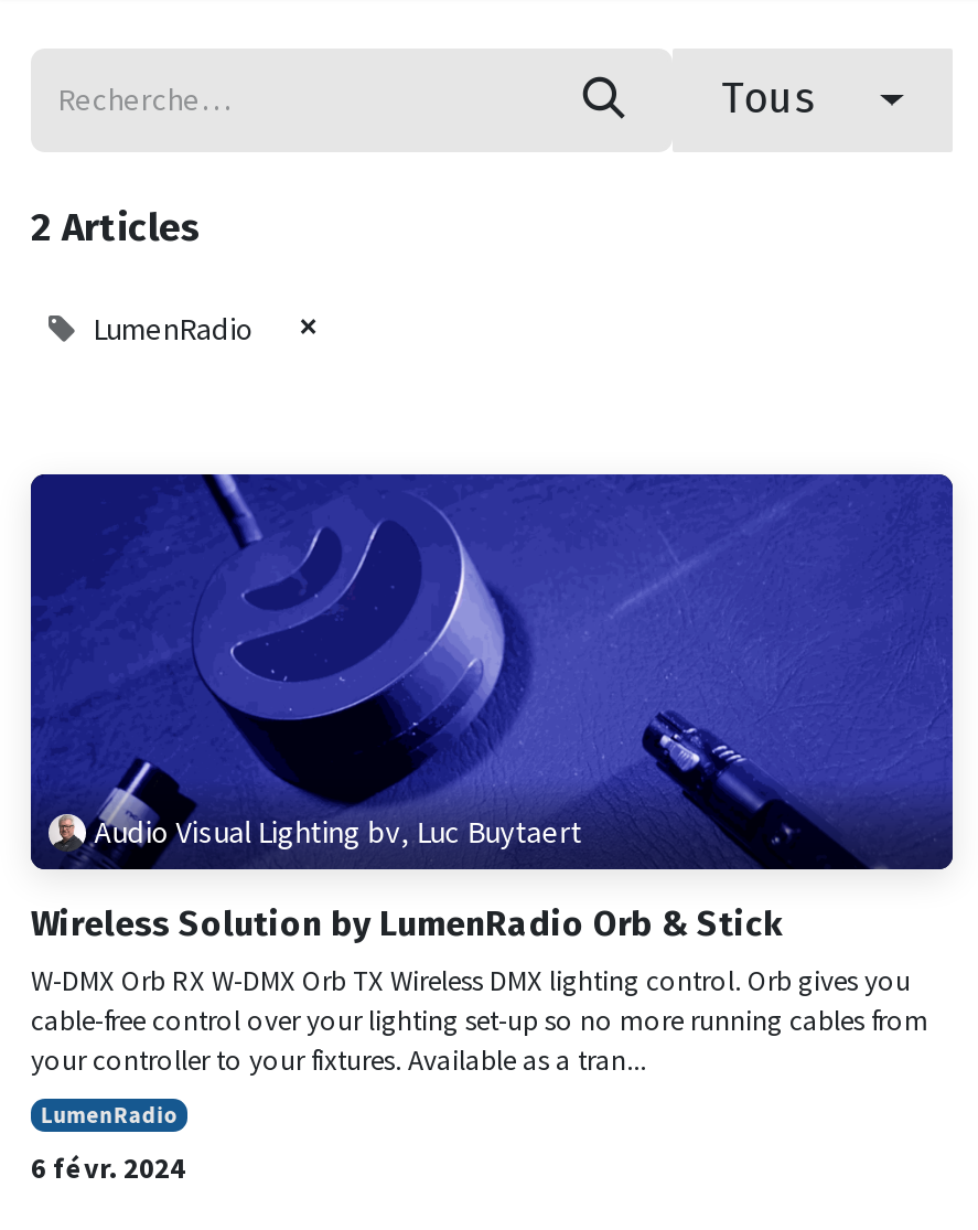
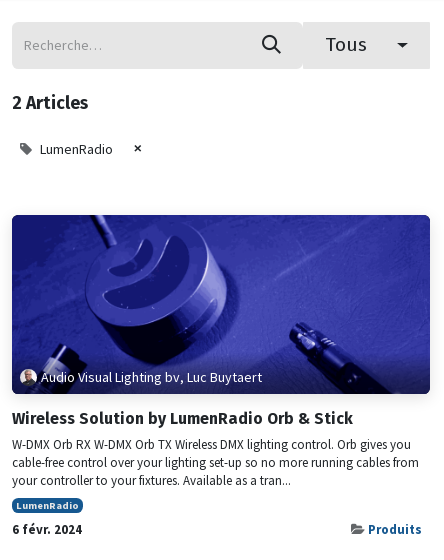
none -> [368,521,422,538] Produits

